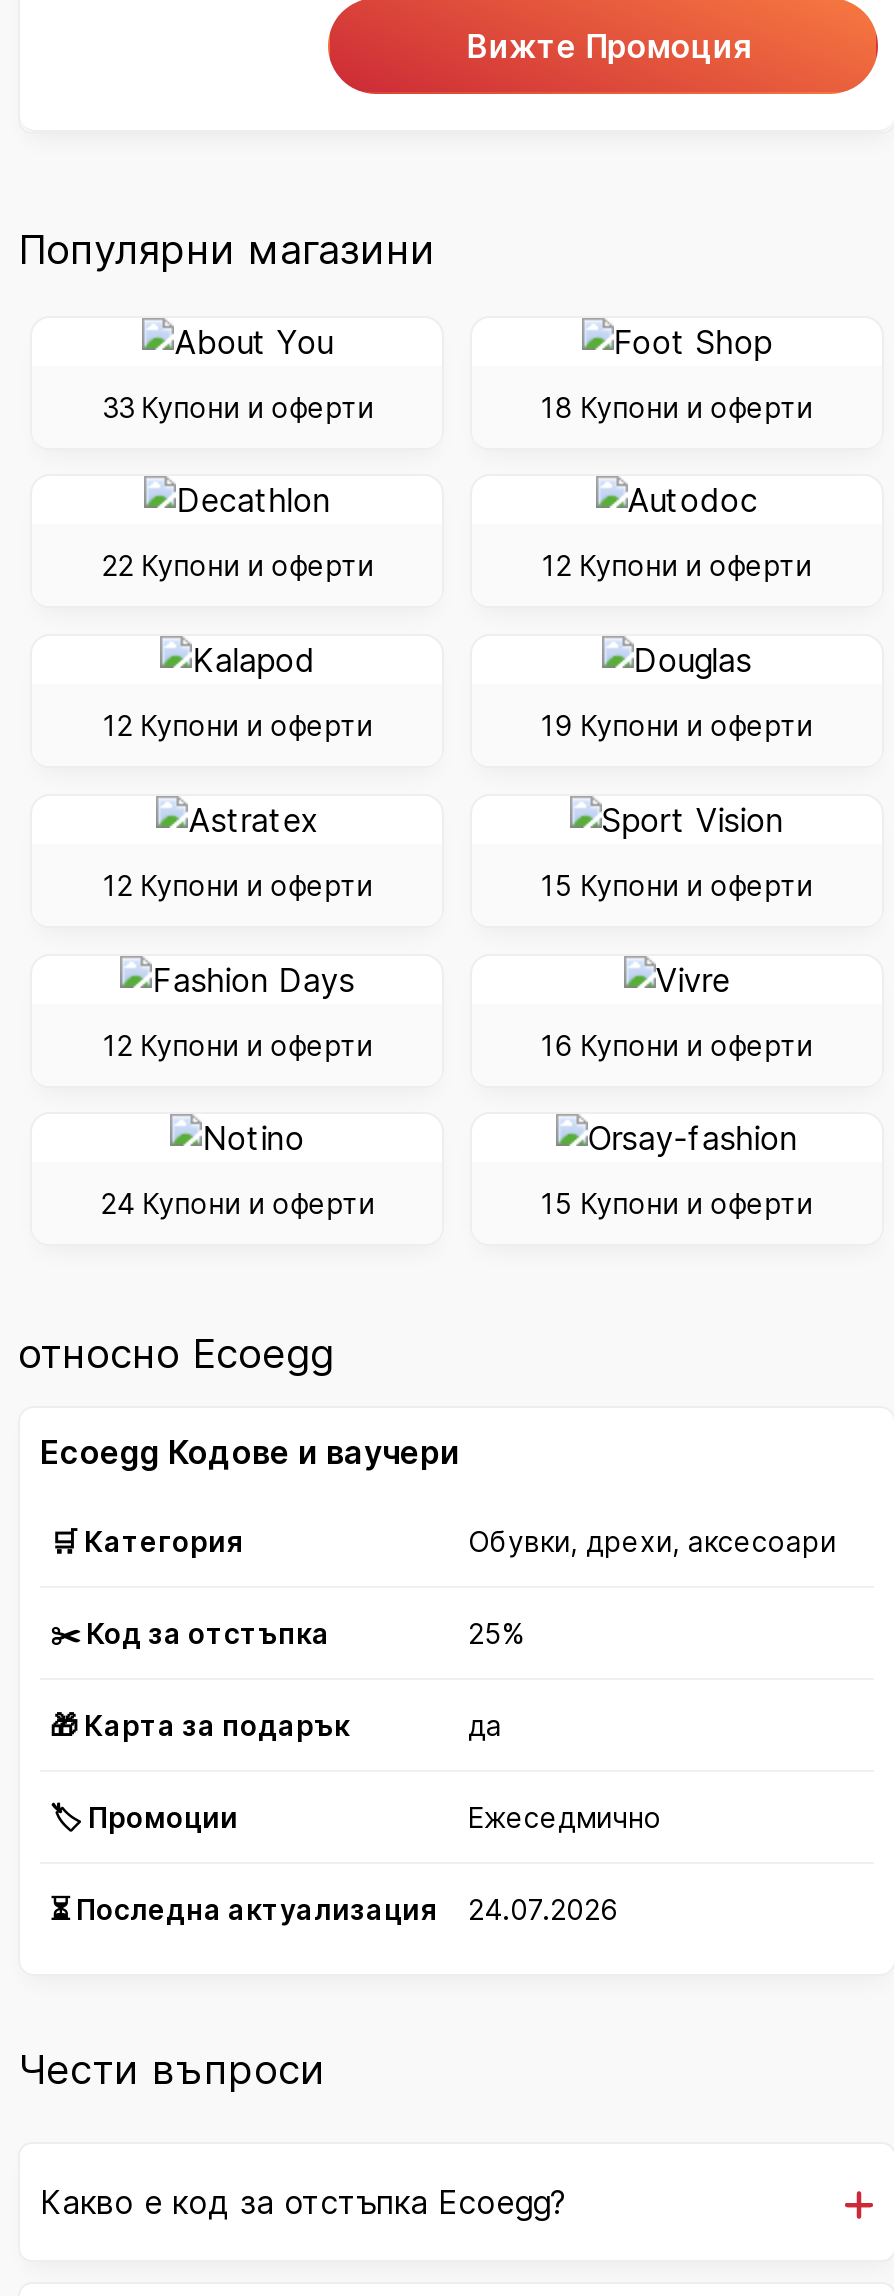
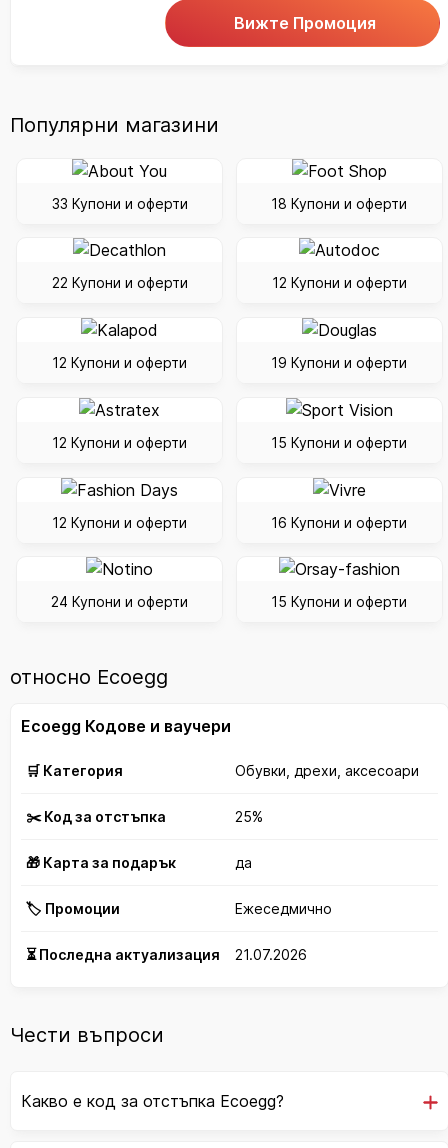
[468,1892,618,1926] 24.07.2026 -> [235,946,307,963] 21.07.2026

